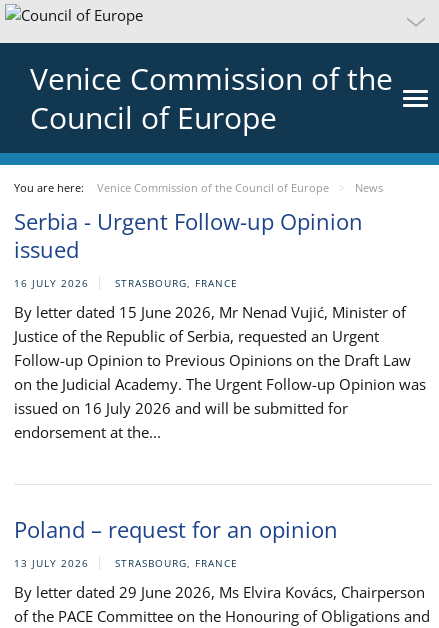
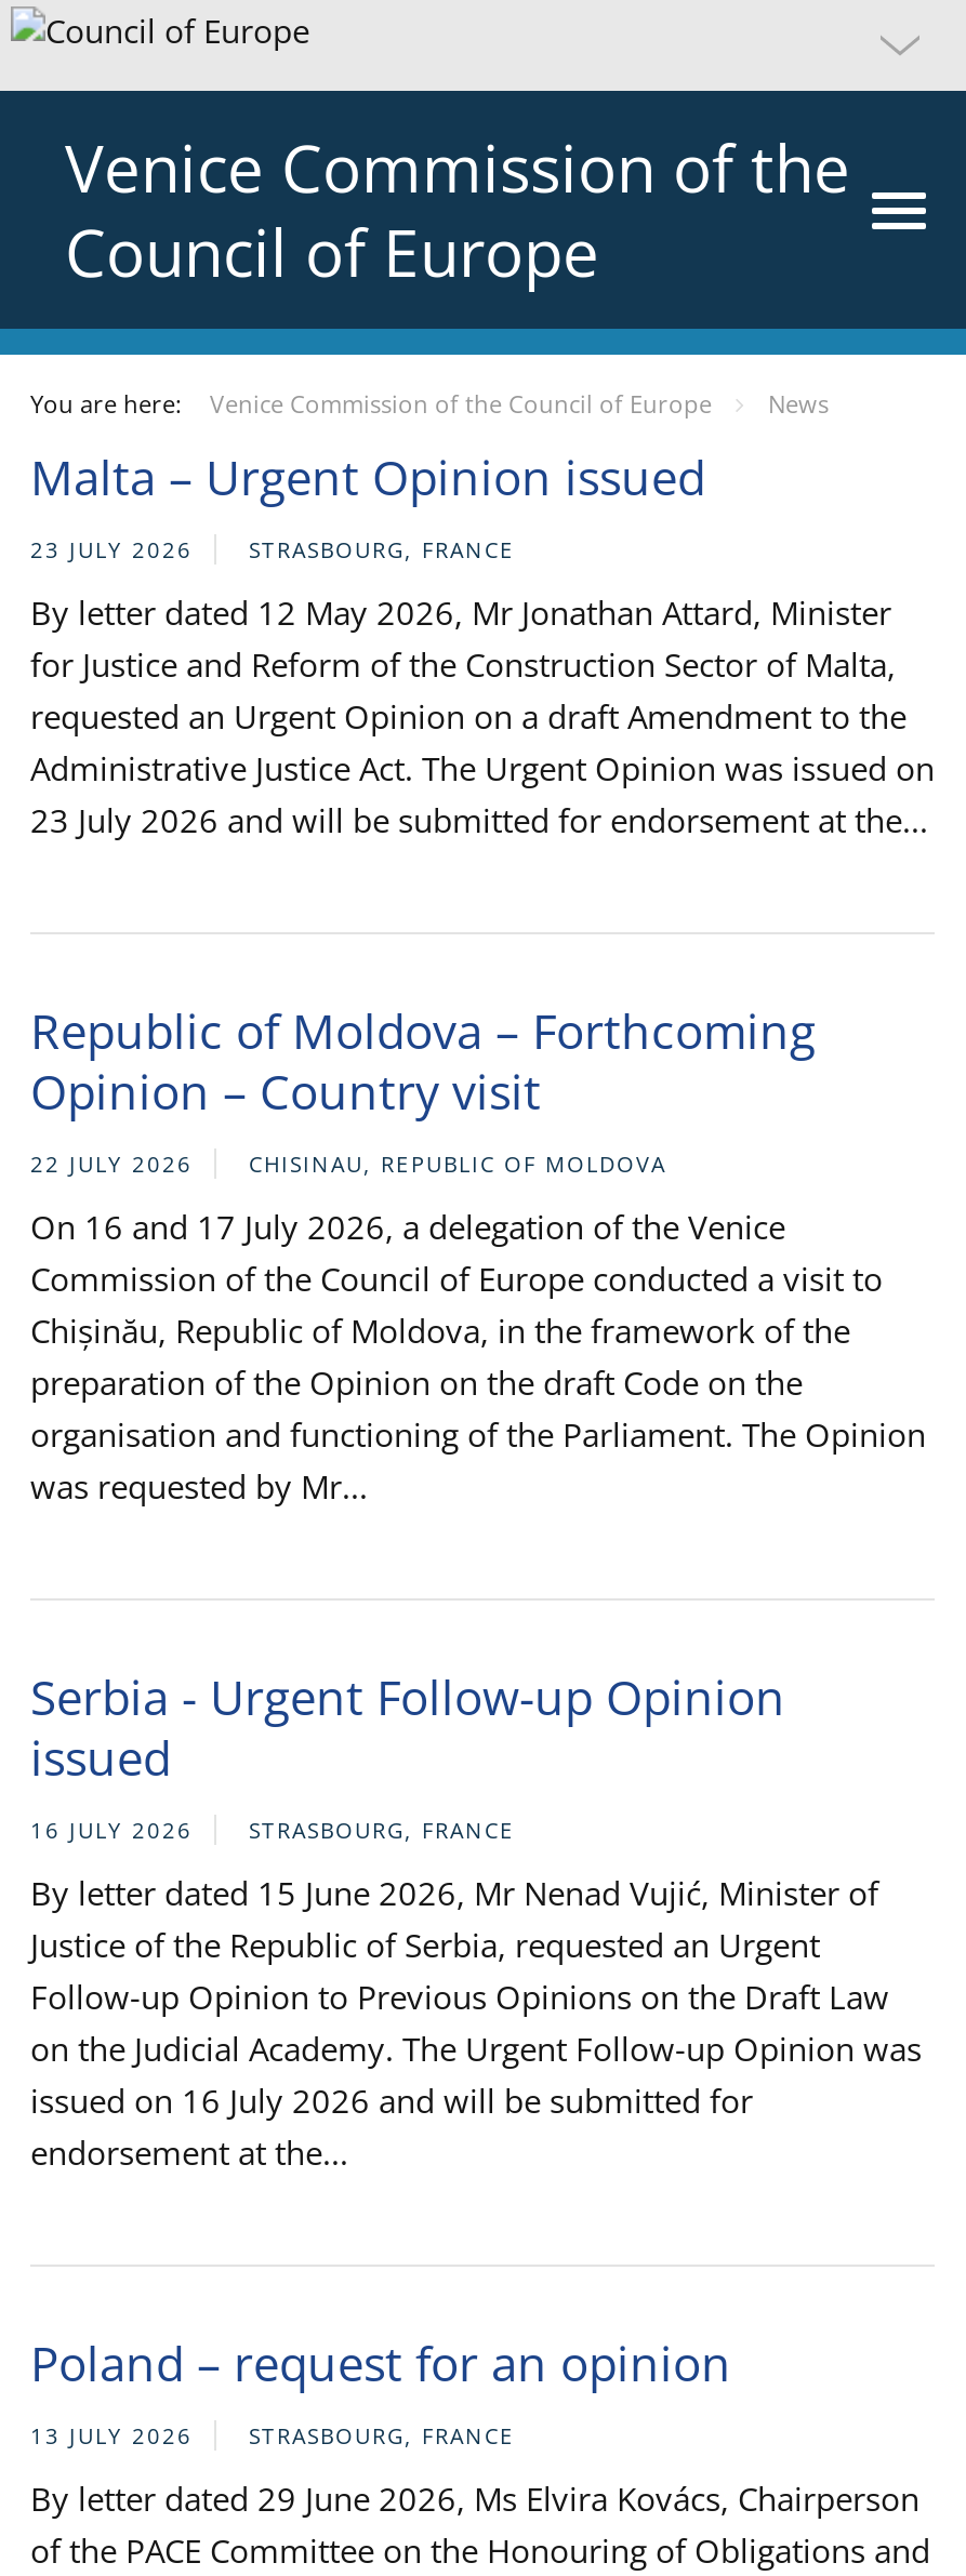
none -> [30,443,935,1508] Malta – Urgent Opinion issued | 23 JULY 2026 | STRASBOURG, FRANCE | By letter dated 12 May 2026, Mr Jonathan Attard, Minister | for Justice and Reform of the Construction Sector of Malta, | requested an Urgent Opinion on a draft Amendment to the | Administrative Justice Act. The Urgent Opinion was issued on | 23 July 2026 and will be submitted for endorsement at the... | Republic of Moldova – Forthcoming | Opinion – Country visit | 22 JULY 2026 | CHISINAU, REPUBLIC OF MOLDOVA | On 16 and 17 July 2026, a delegation of the Venice | Commission of the Council of Europe conducted a visit to | Chișinău, Republic of Moldova, in the framework of the | preparation of the Opinion on the draft Code on the | organisation and functioning of the Parliament. The Opinion | was requested by Mr...

